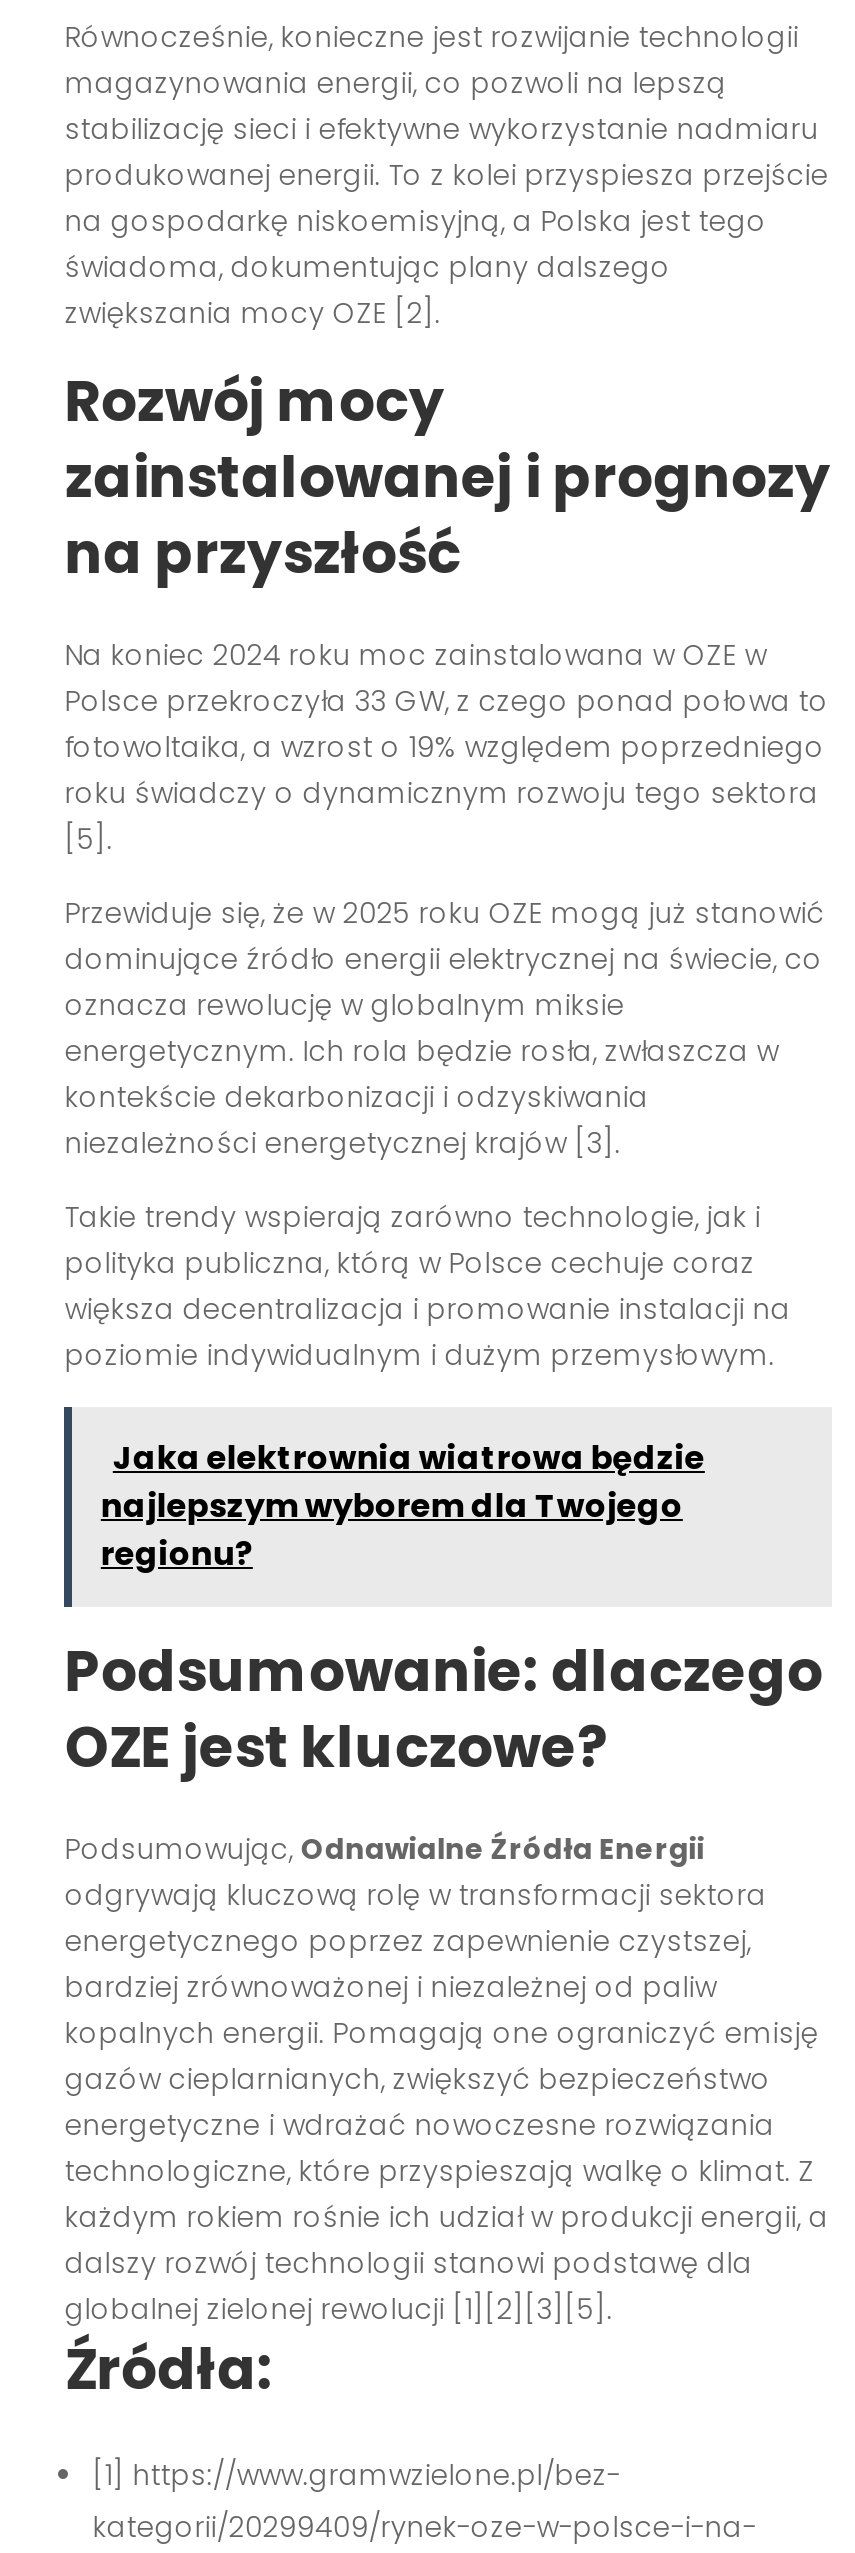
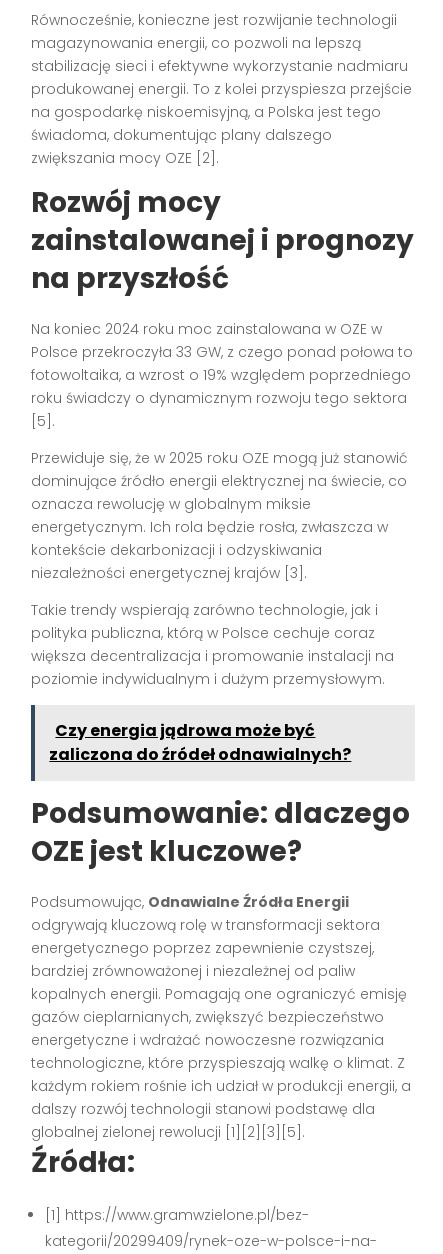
[101,1434,705,1576] Jaka elektrownia wiatrowa będzie | najlepszym wyborem dla Twojego | regionu? -> [49,719,351,766] Czy energia jądrowa może być | zaliczona do źródeł odnawialnych?

